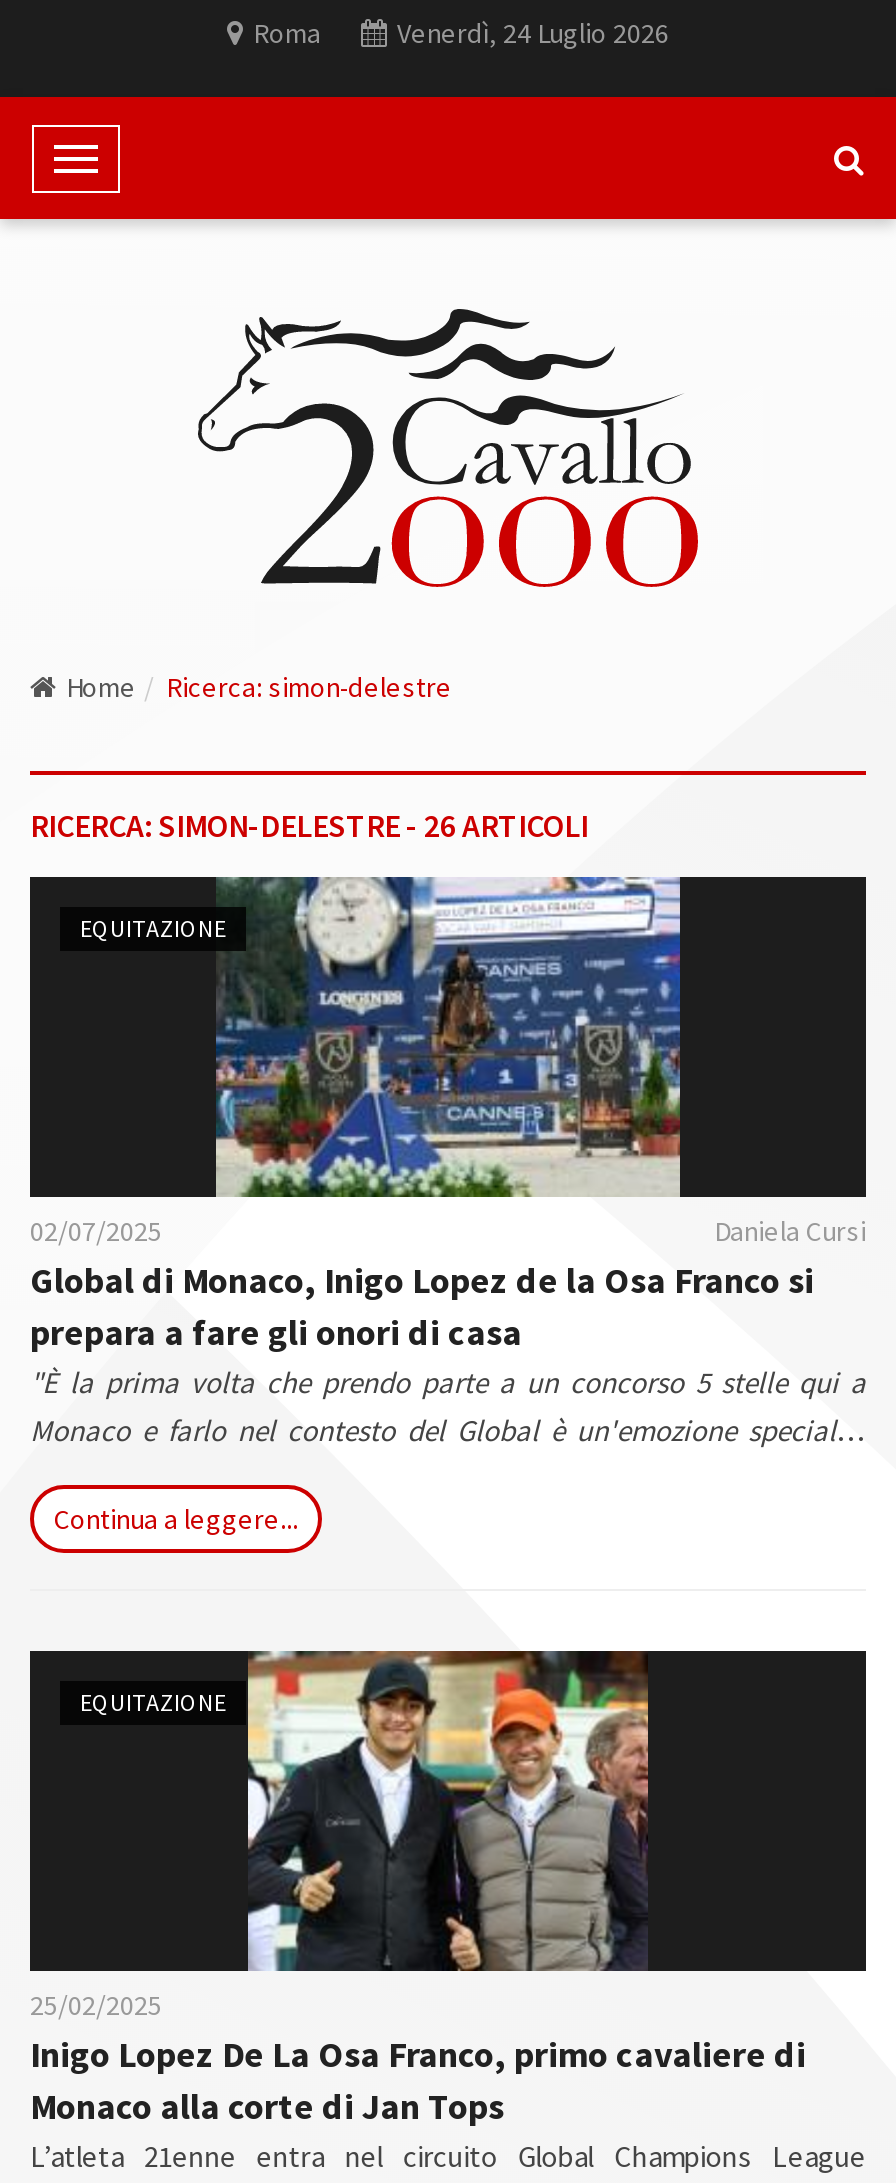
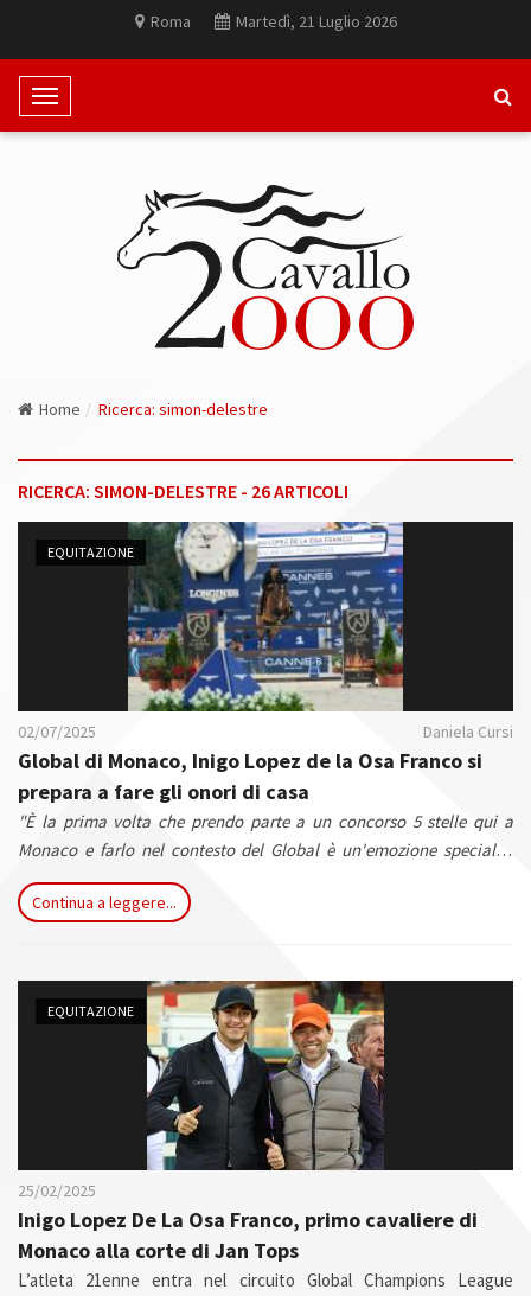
[397,15,669,51] Venerdì, 24 Luglio 2026 -> [235,11,396,32] Martedì, 21 Luglio 2026

